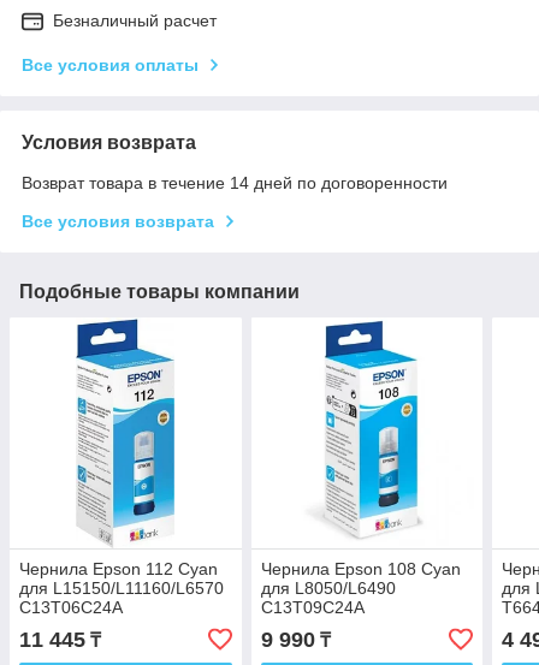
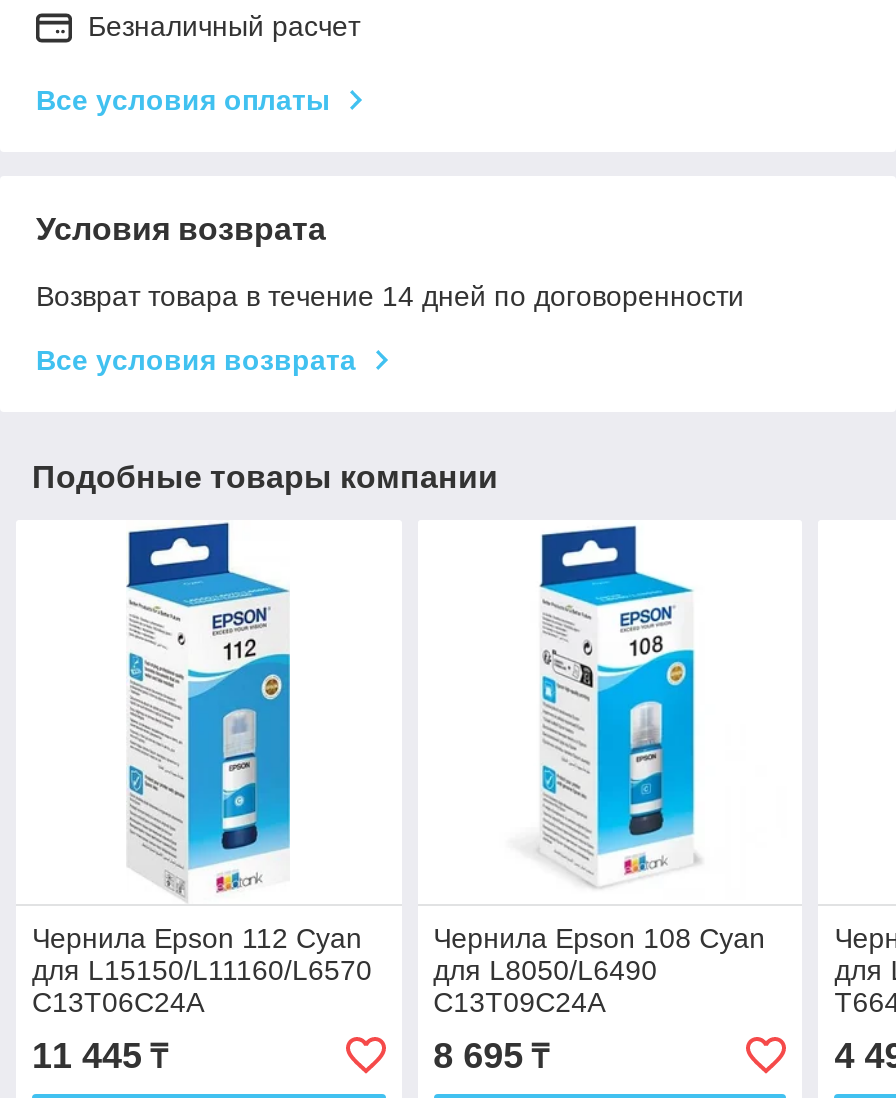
[261,628,330,652] 9 990 ₸ -> [433,1037,549,1077] 8 695 ₸

